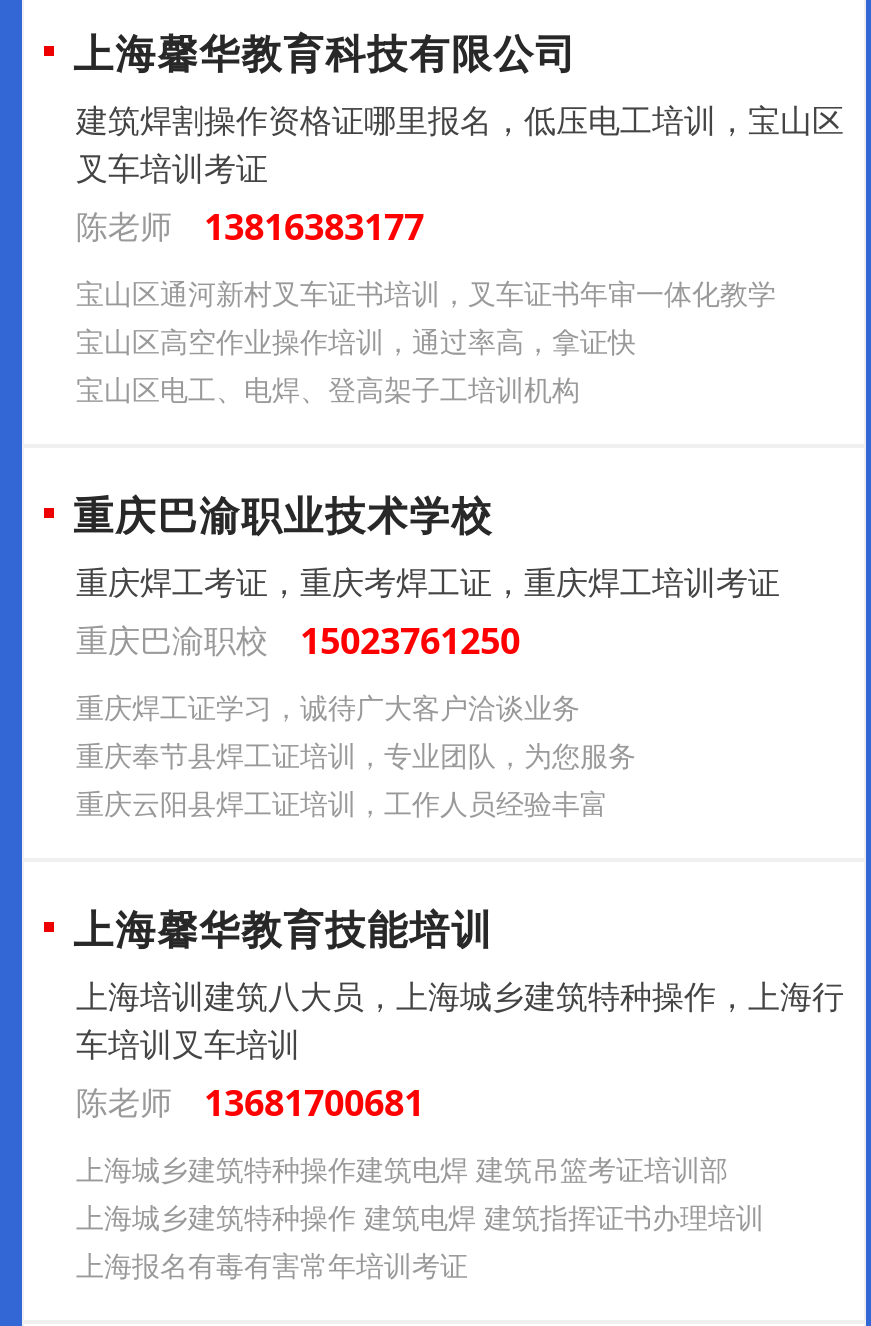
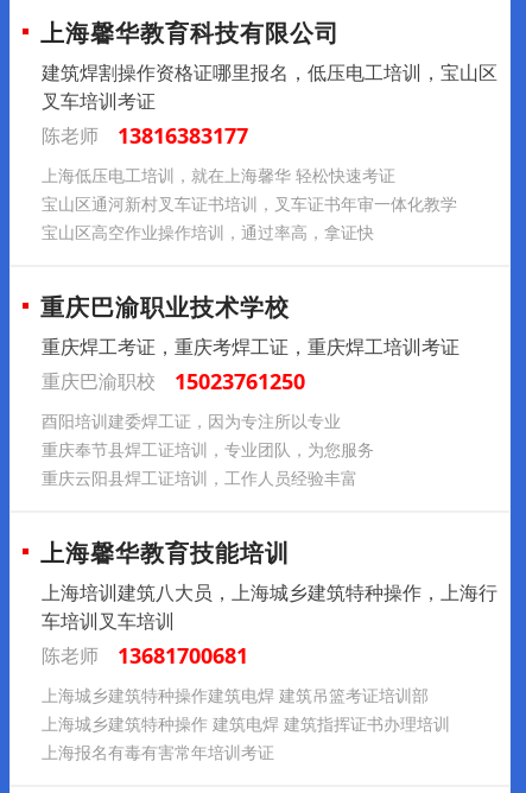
none -> [42,164,395,187] 上海低压电工培训，就在上海馨华 轻松快速考证
moved [76,274,776,360] -> [42,193,457,244]: 宝山区通河新村叉车证书培训，叉车证书年审一体化教学 | 宝山区高空作业操作培训，通过率高，拿证快
[76,370,580,408] 宝山区电工、电焊、登高架子工培训机构 -> none
[76,688,580,726] 重庆焊工证学习，诚待广大客户洽谈业务 -> [42,410,341,432] 酉阳培训建委焊工证，因为专注所以专业

